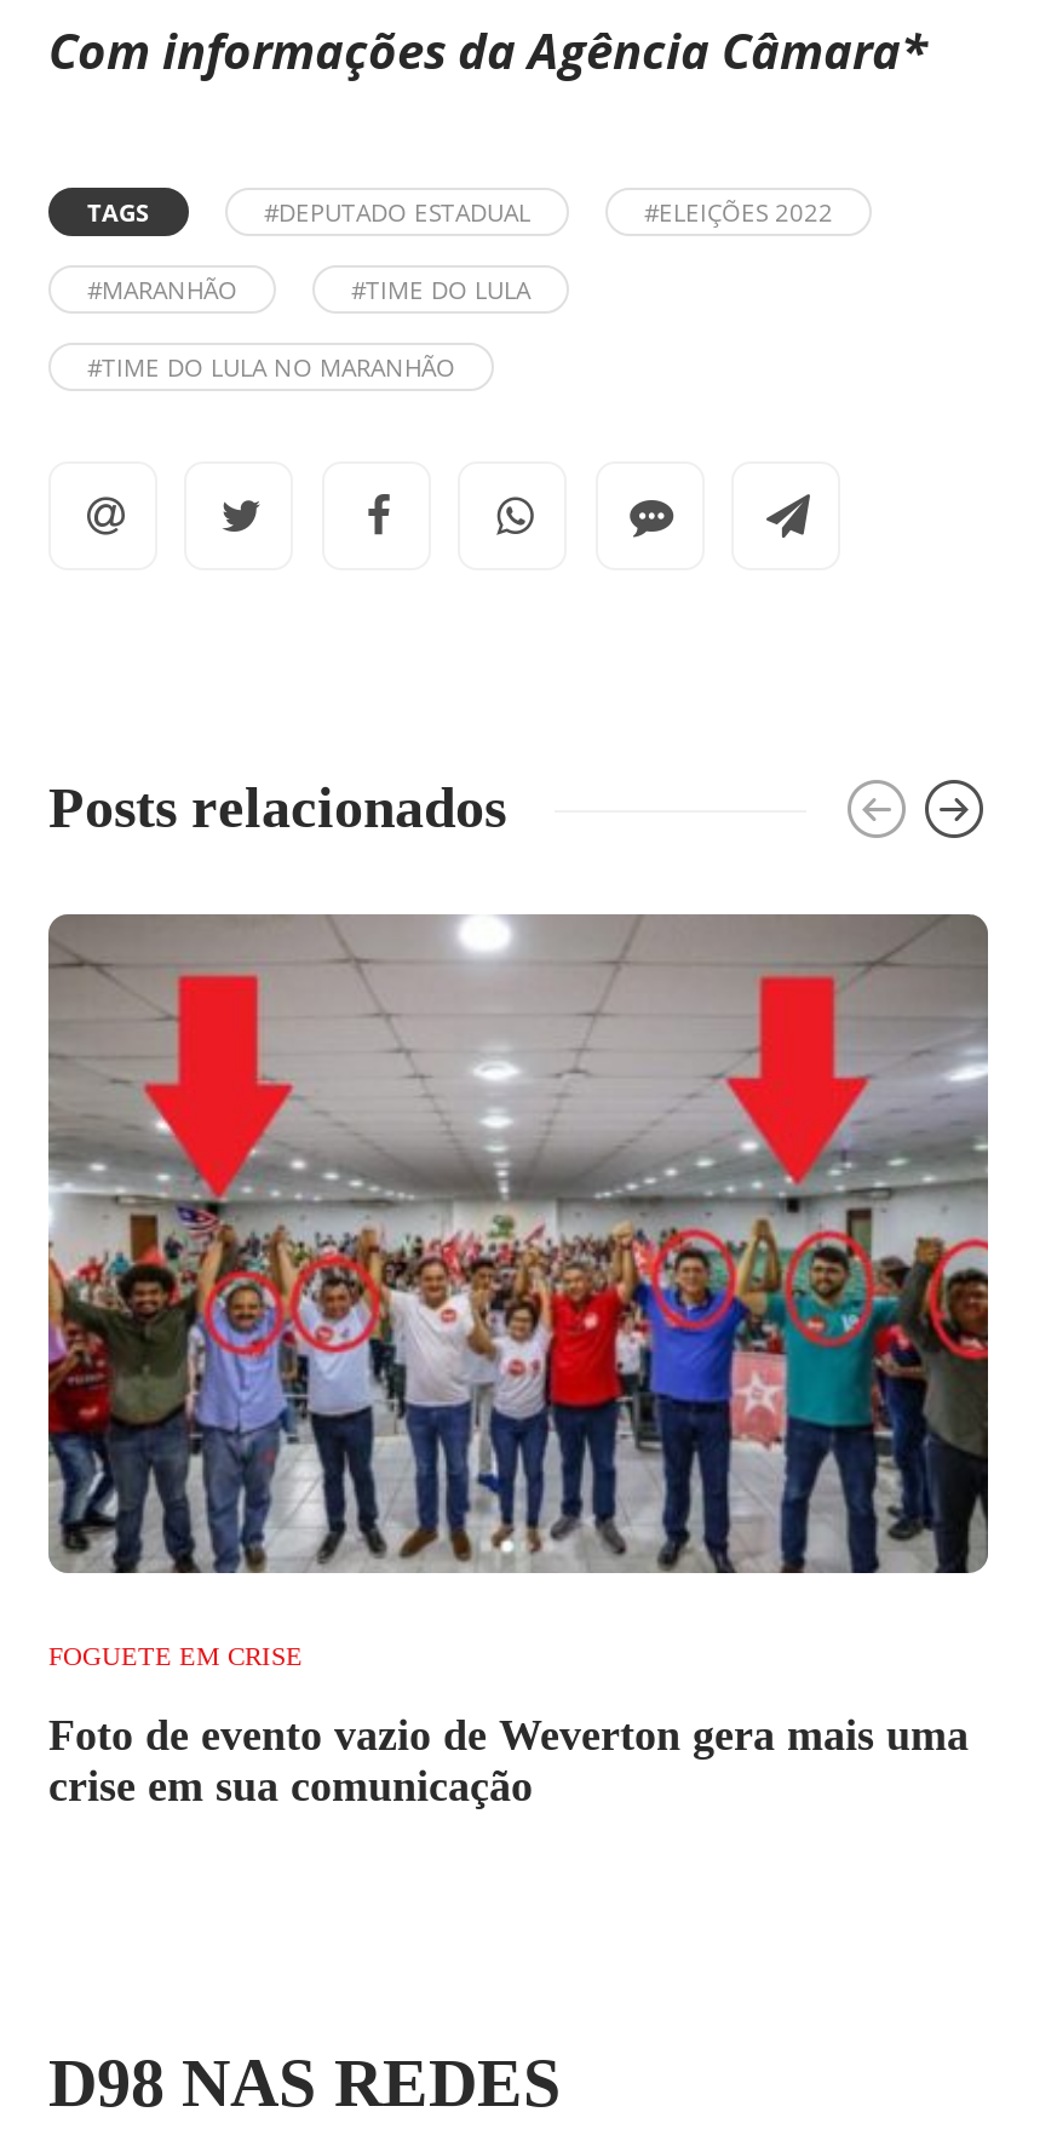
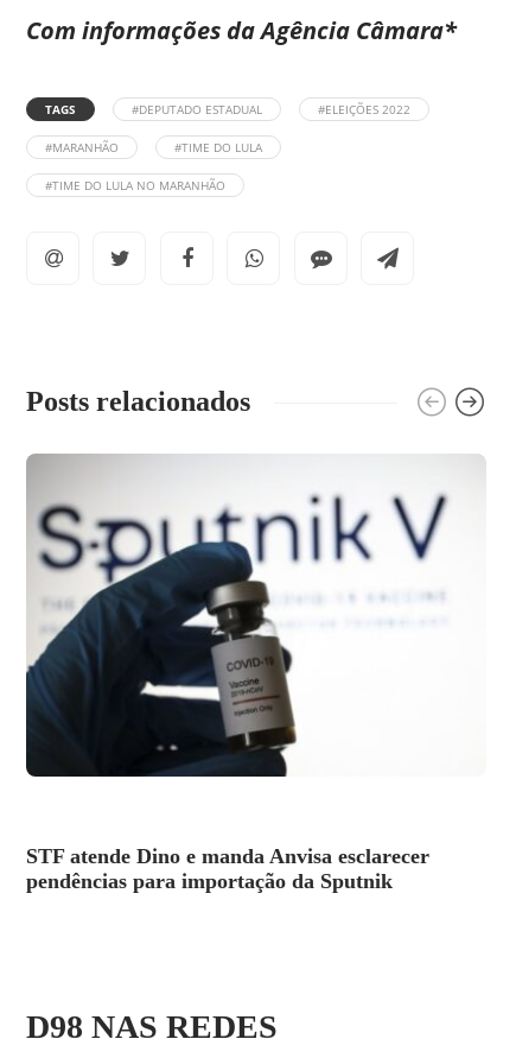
[46,912,990,1576] [image] -> [26,454,486,778] [image]
[48,1641,969,1810] FOGUETE EM CRISE | Foto de evento vazio de Weverton gera mais uma | crise em sua comunicação -> [26,844,429,893] STF atende Dino e manda Anvisa esclarecer | pendências para importação da Sputnik

